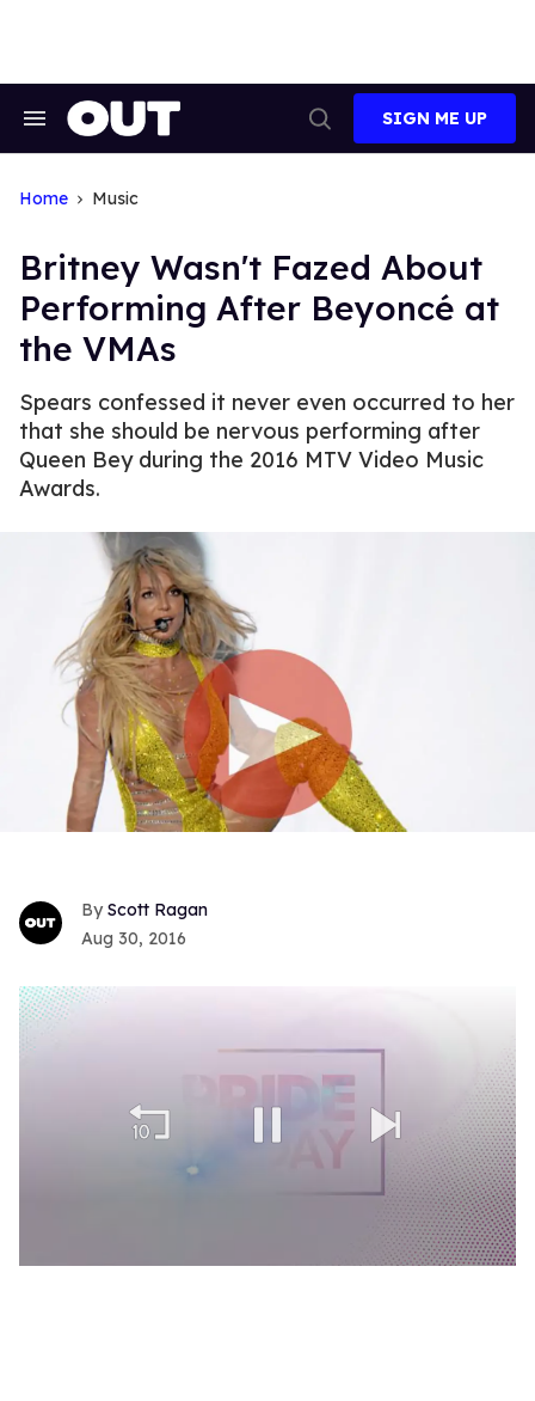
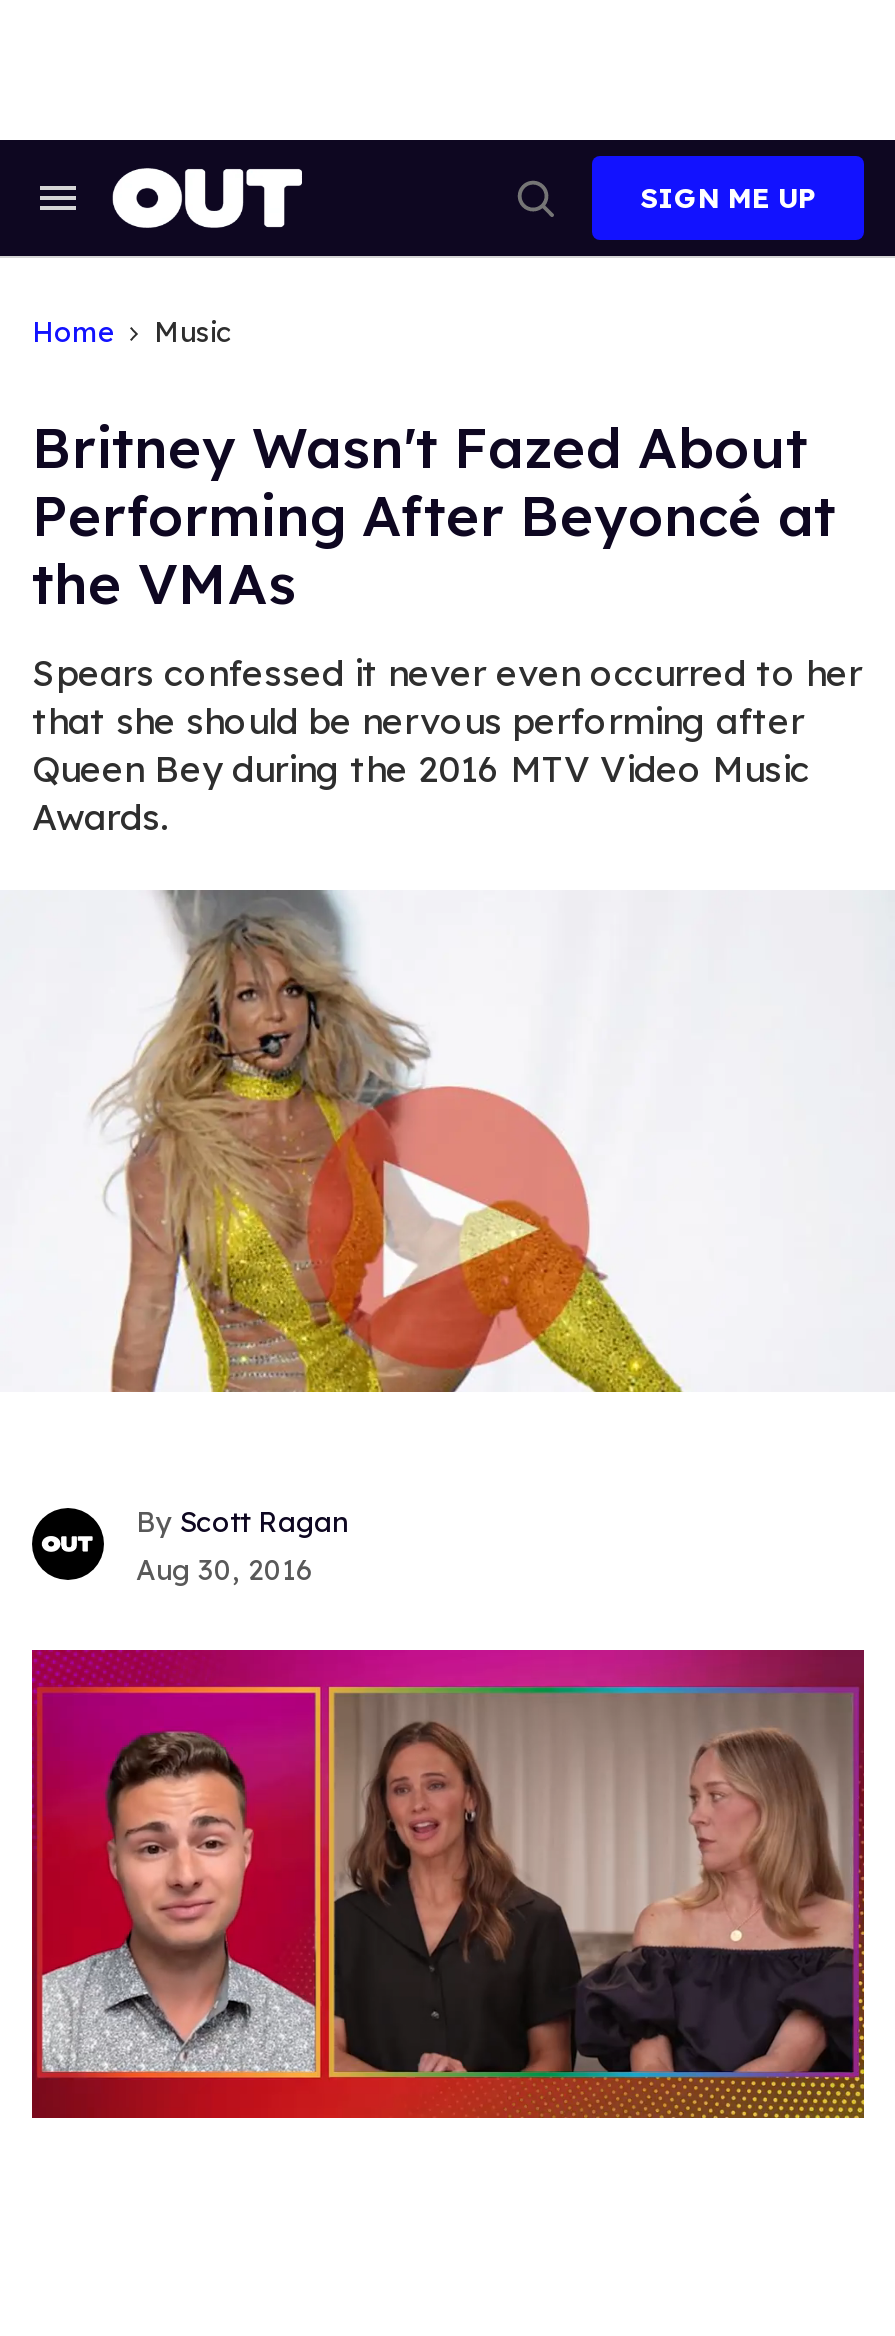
[19,986,517,1267] [image] -> [30,1648,866,2120] [image]

